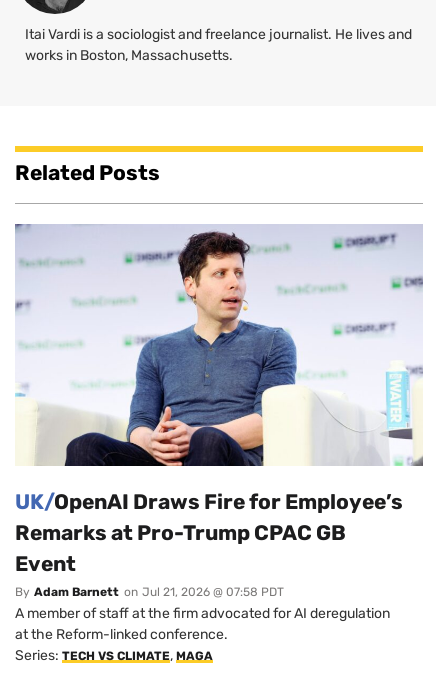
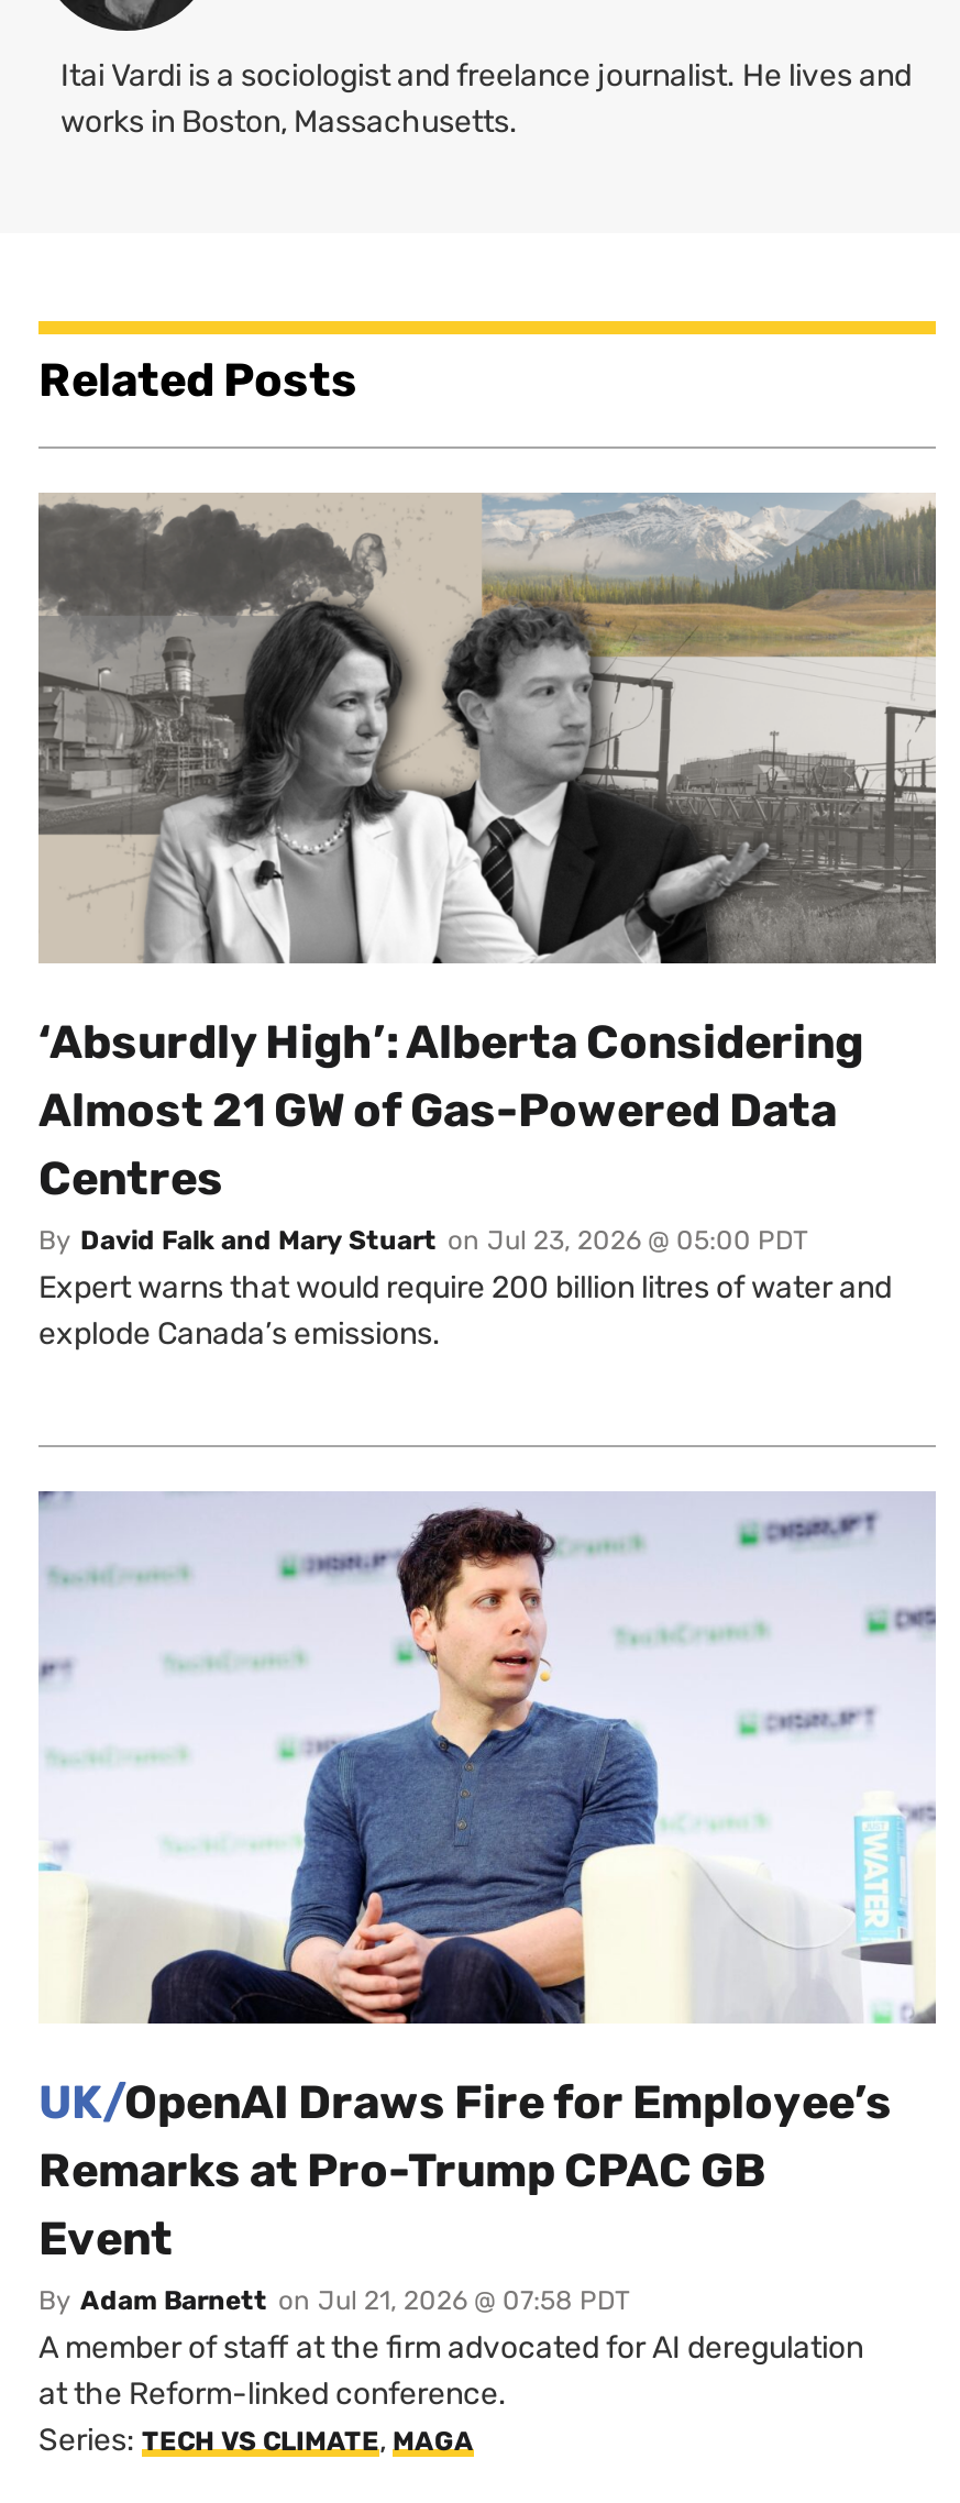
none -> [36,493,938,1352] [image] | ‘Absurdly High’: Alberta Considering | Almost 21 GW of Gas-Powered Data | Centres | By David Falk and Mary Stuart on Jul 23, 2026 @ 05:00 PDT | Expert warns that would require 200 billion litres of water and | explode Canada’s emissions.

